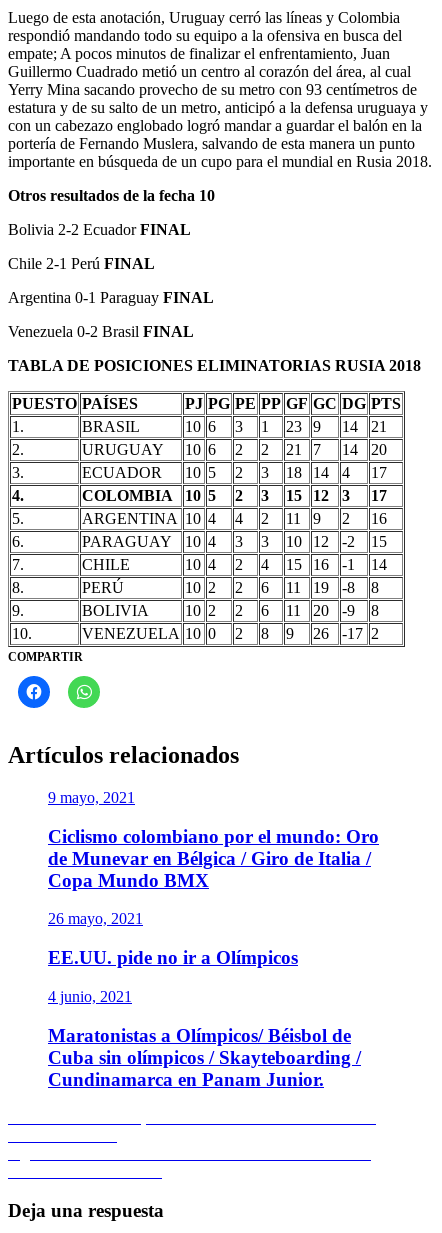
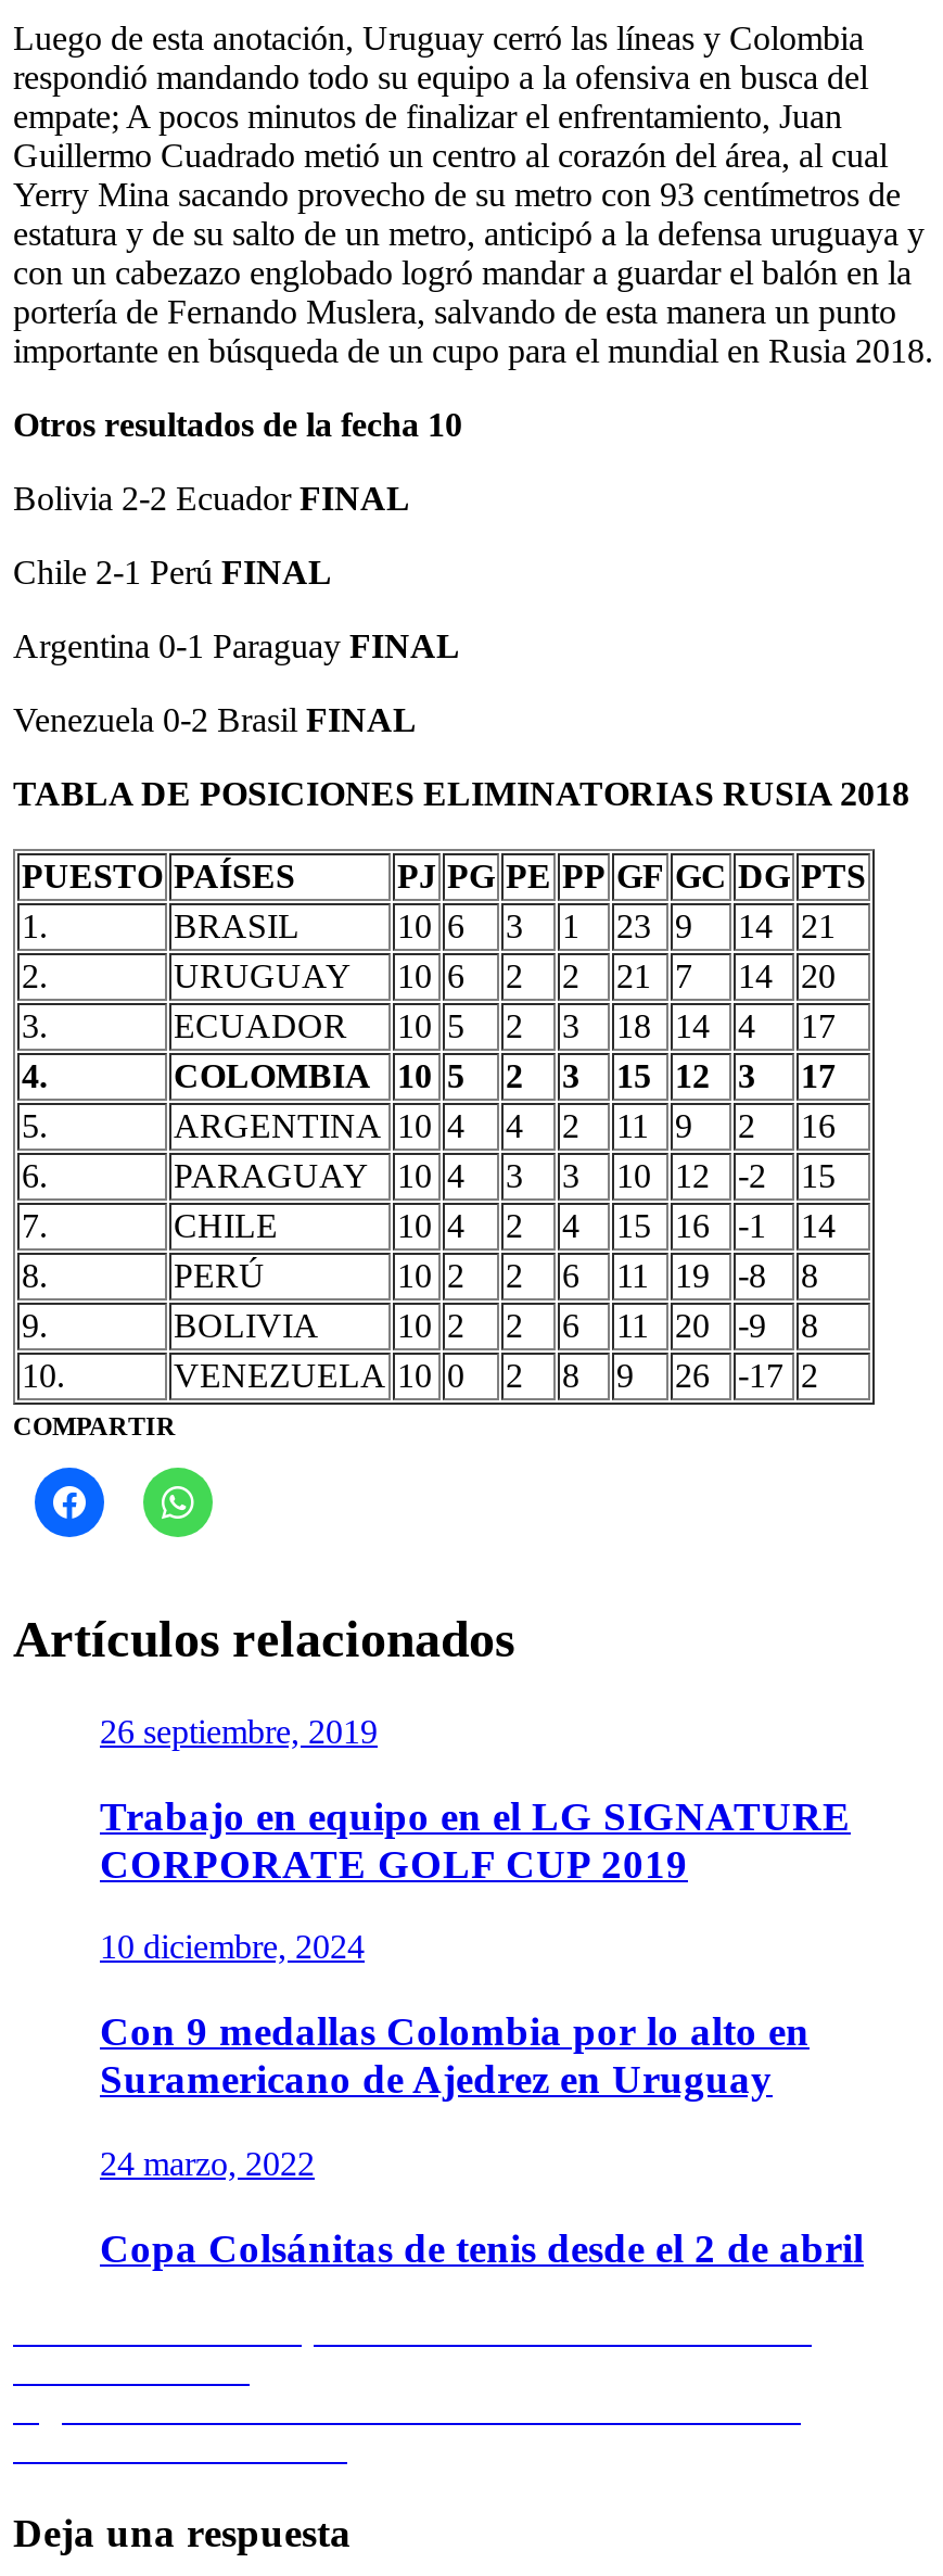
[48,789,135,806] 9 mayo, 2021 -> [100,1713,378,1750] 26 septiembre, 2019
[48,826,379,891] Ciclismo colombiano por el mundo: Oro | de Munevar en Bélgica / Giro de Italia / | Copa Mundo BMX -> [100,1793,851,1886] Trabajo en equipo en el LG SIGNATURE | CORPORATE GOLF CUP 2019
[48,910,143,927] 26 mayo, 2021 -> [100,1929,365,1966] 10 diciembre, 2024
[48,947,298,968] EE.UU. pide no ir a Olímpicos -> [100,2009,810,2102] Con 9 medallas Colombia por lo alto en | Suramericano de Ajedrez en Uruguay
[48,988,132,1005] 4 junio, 2021 -> [100,2145,315,2182] 24 marzo, 2022
[48,1025,361,1090] Maratonistas a Olímpicos/ Béisbol de | Cuba sin olímpicos / Skayteboarding / | Cundinamarca en Panam Junior. -> [100,2225,864,2270] Copa Colsánitas de tenis desde el 2 de abril

